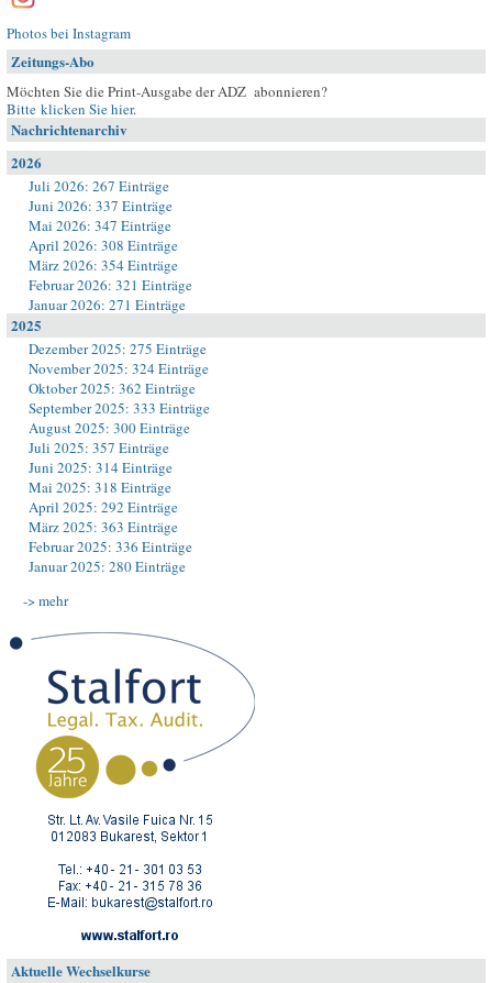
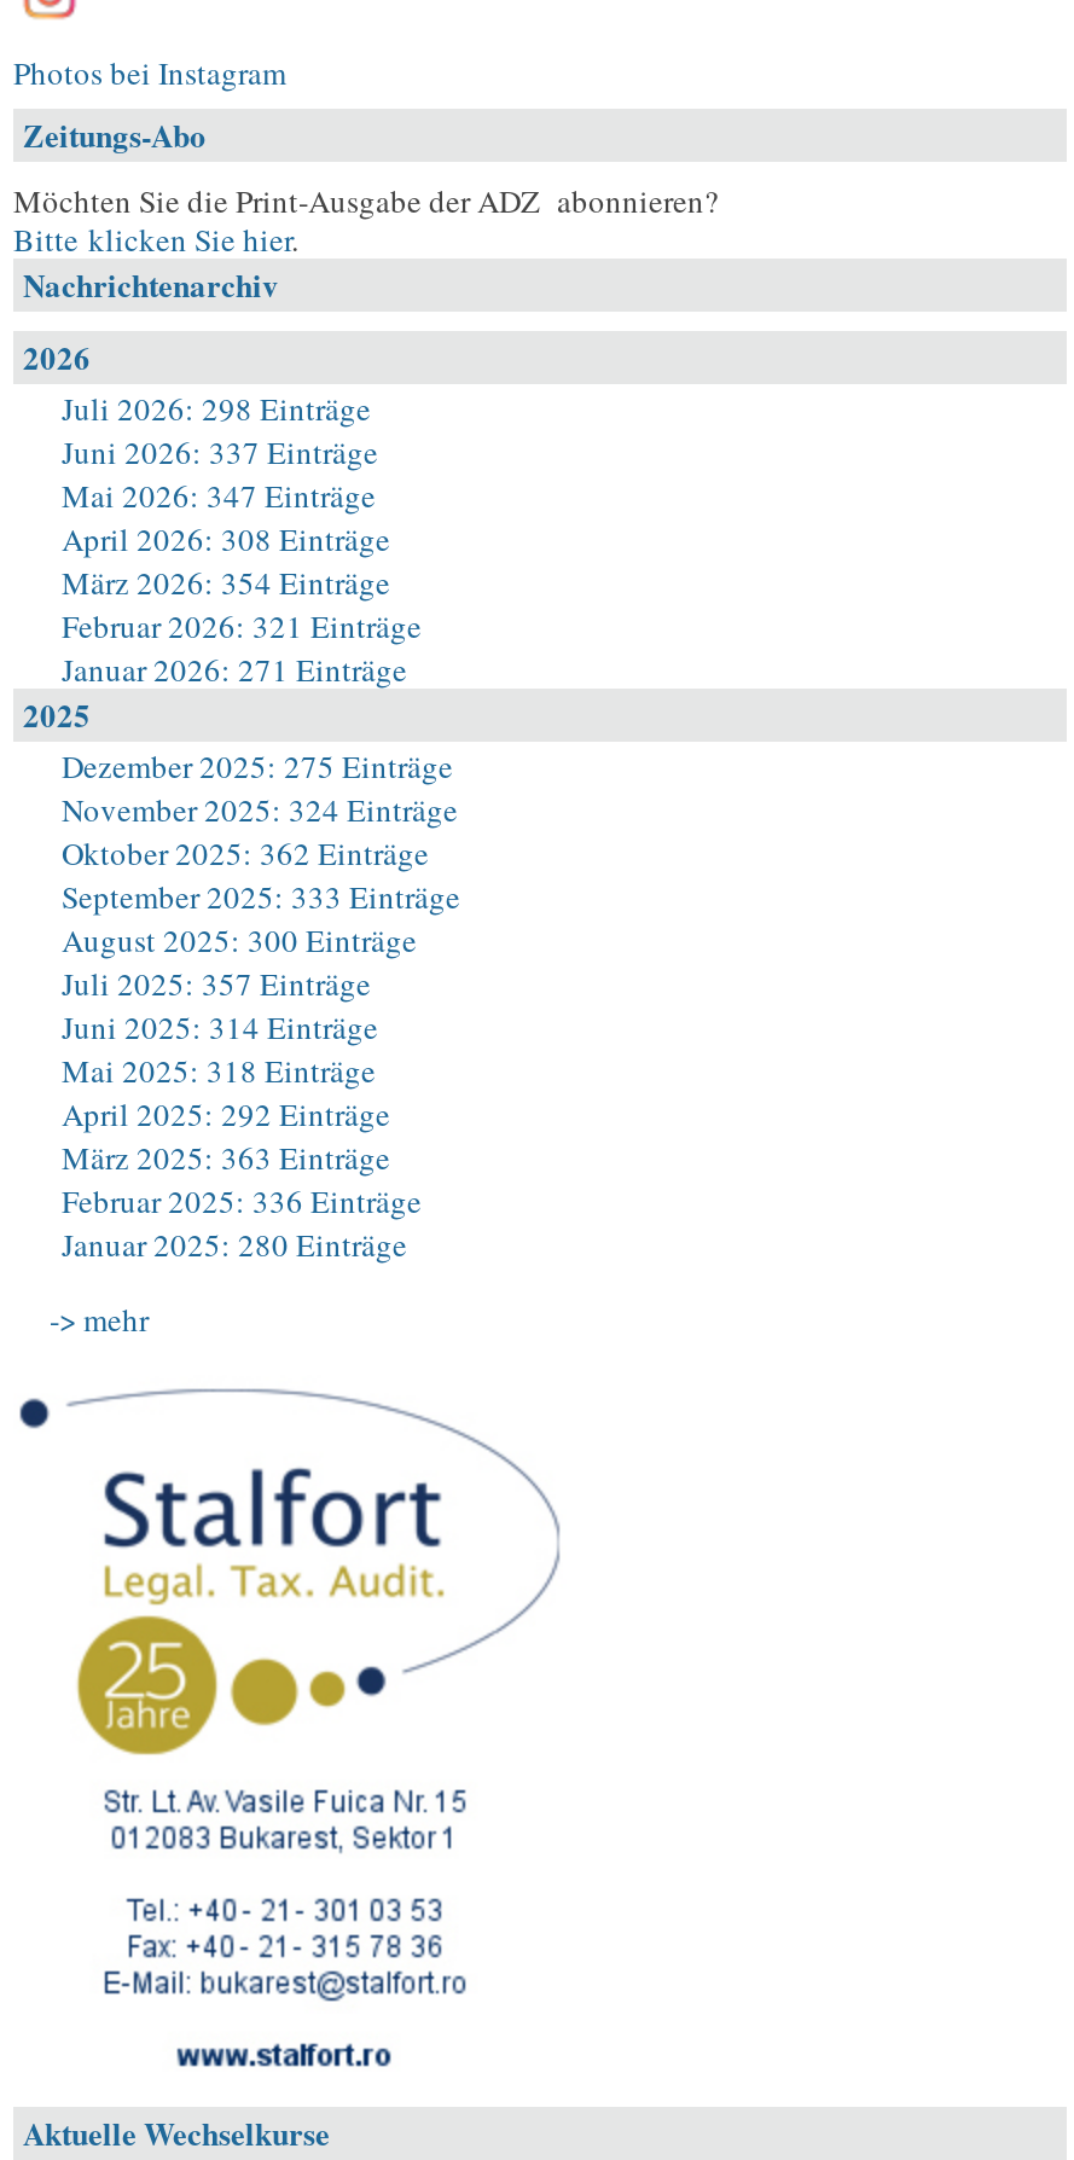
[29,176,169,196] Juli 2026: 267 Einträge -> [62,387,371,430] Juli 2026: 298 Einträge

